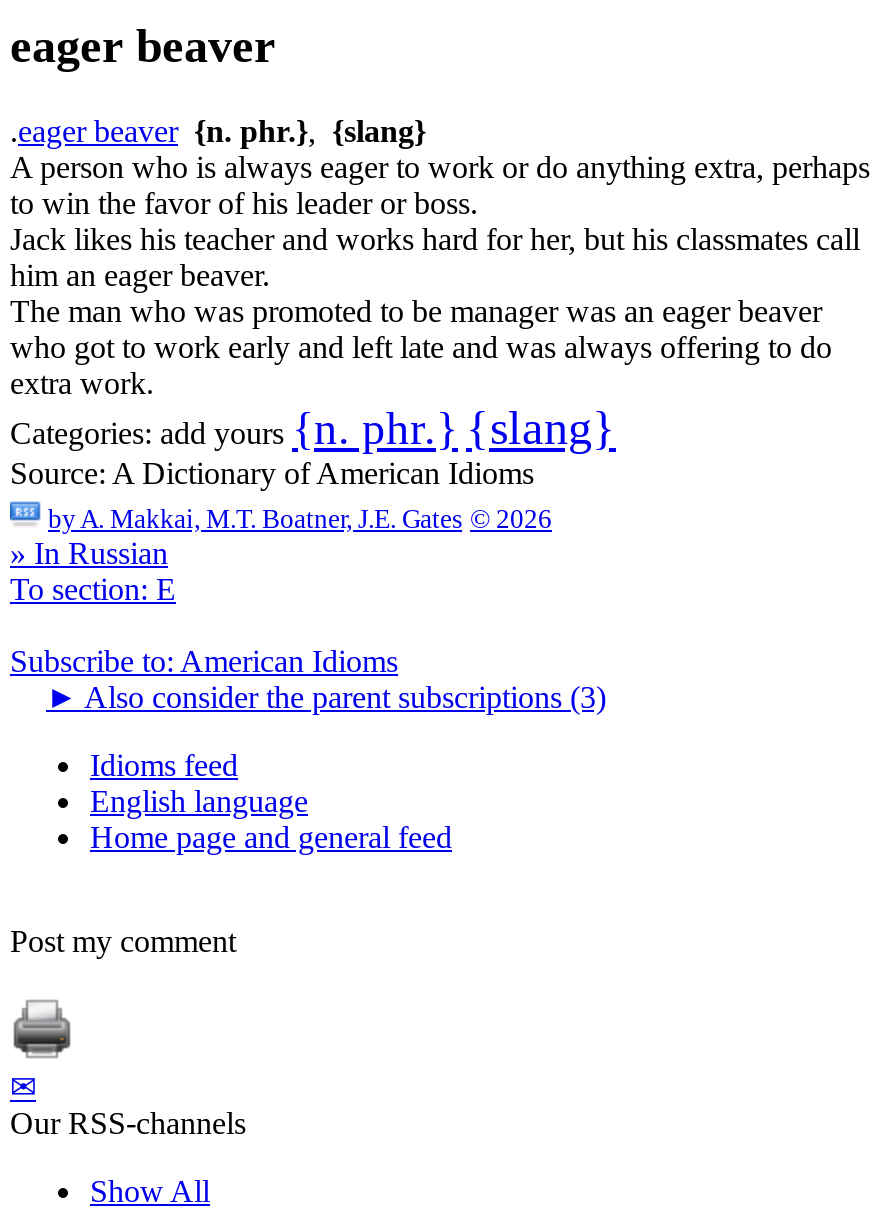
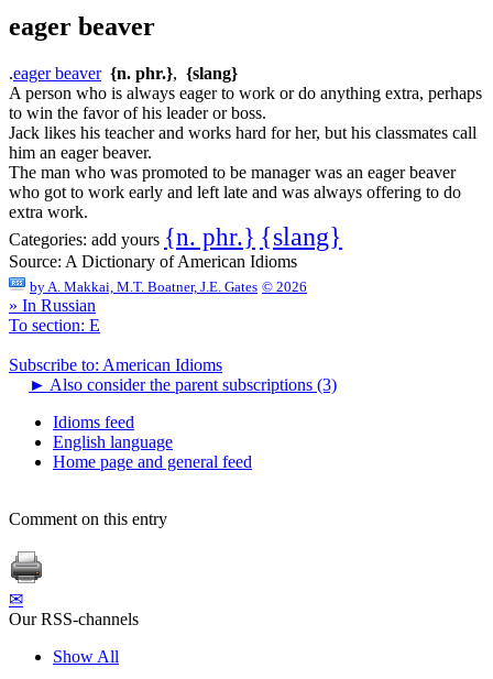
[10,924,236,958] Post my comment -> [9,509,167,528] Comment on this entry

